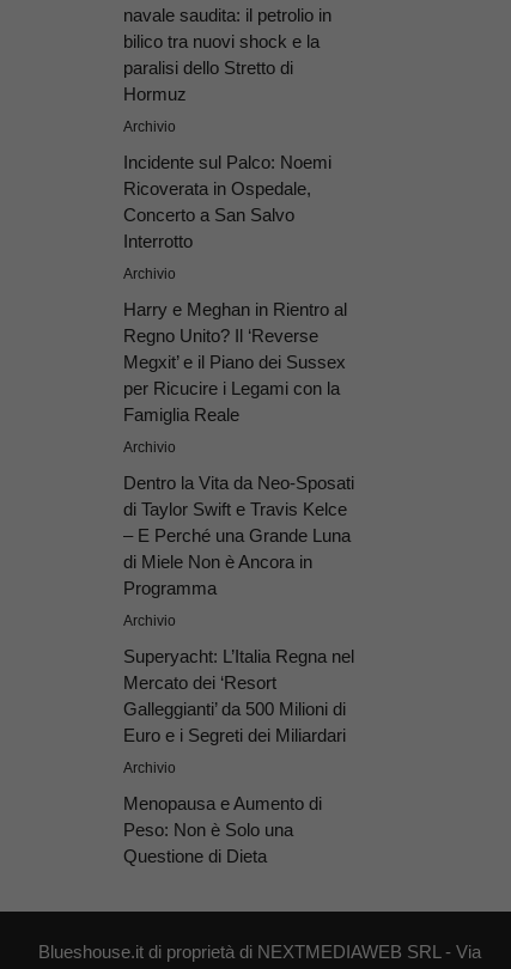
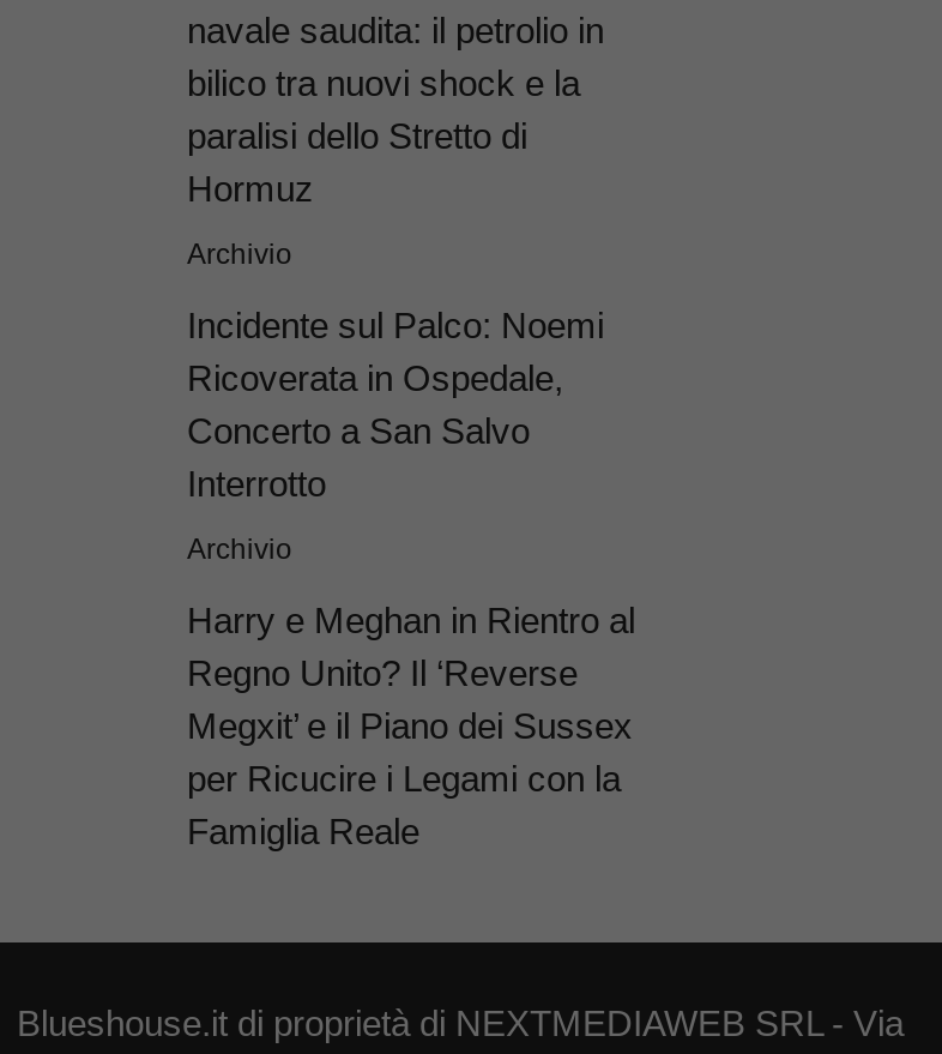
[123,439,354,866] Archivio | Dentro la Vita da Neo-Sposati | di Taylor Swift e Travis Kelce | – E Perché una Grande Luna | di Miele Non è Ancora in | Programma | Archivio | Superyacht: L’Italia Regna nel | Mercato dei ‘Resort | Galleggianti’ da 500 Milioni di | Euro e i Segreti dei Miliardari | Archivio | Menopausa e Aumento di | Peso: Non è Solo una | Questione di Dieta -> none

